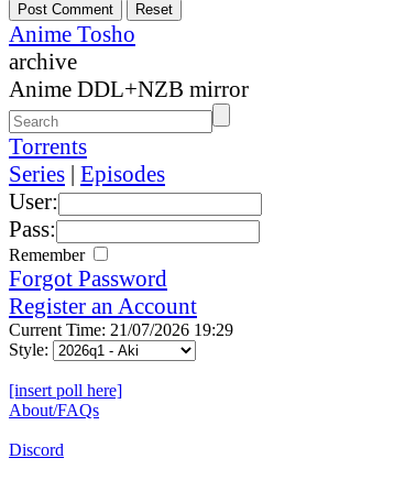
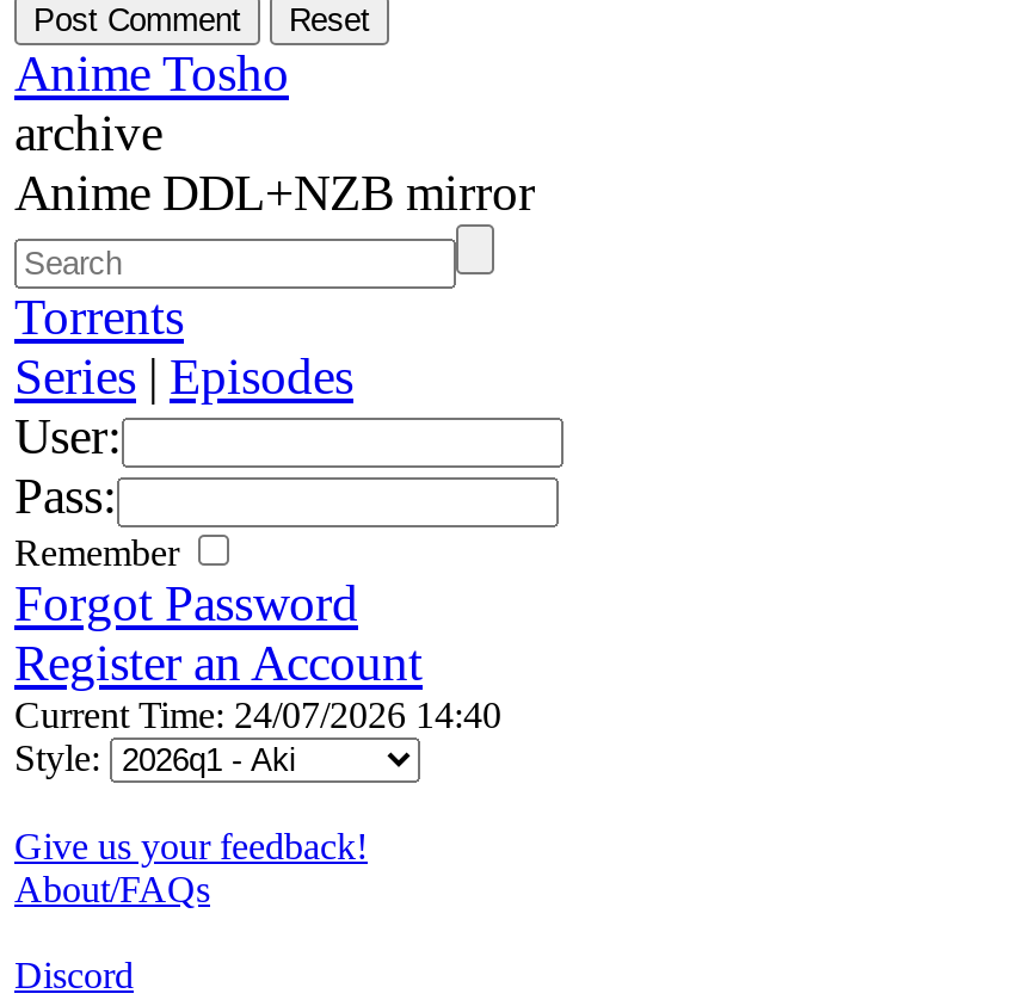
[9,320,233,339] Current Time: 21/07/2026 19:29 -> [14,694,501,735] Current Time: 24/07/2026 14:40
[9,381,122,399] [insert poll here] -> [14,825,368,866] Give us your feedback!

